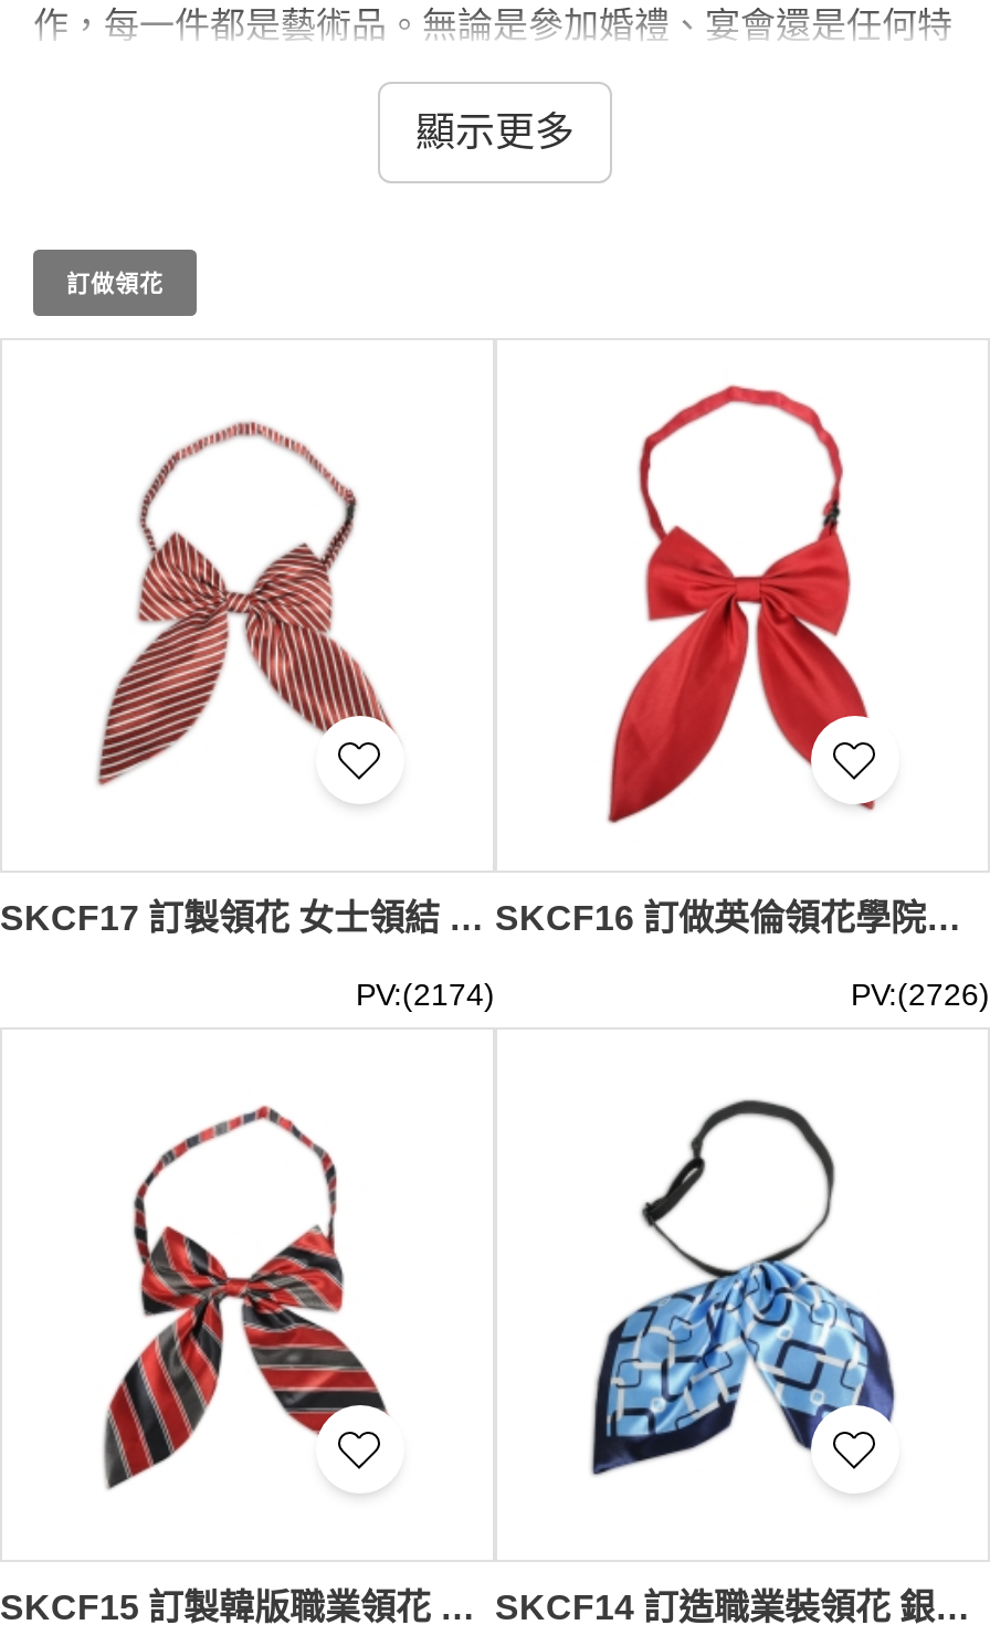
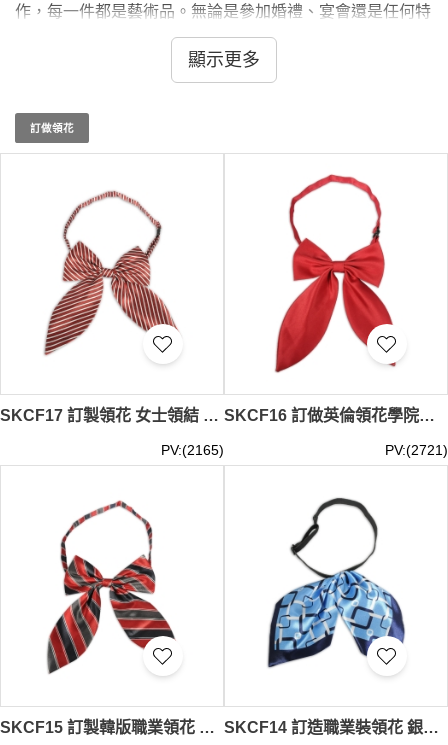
[356,977,495,1012] PV:(2174) -> [161,442,224,458] PV:(2165)
[851,977,990,1012] PV:(2726) -> [385,442,448,458] PV:(2721)

